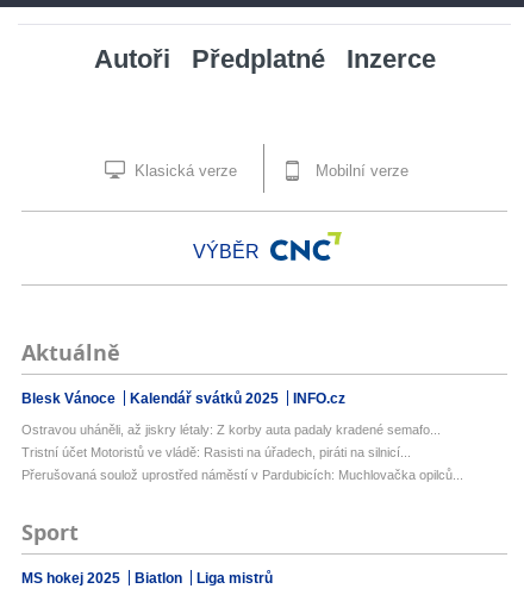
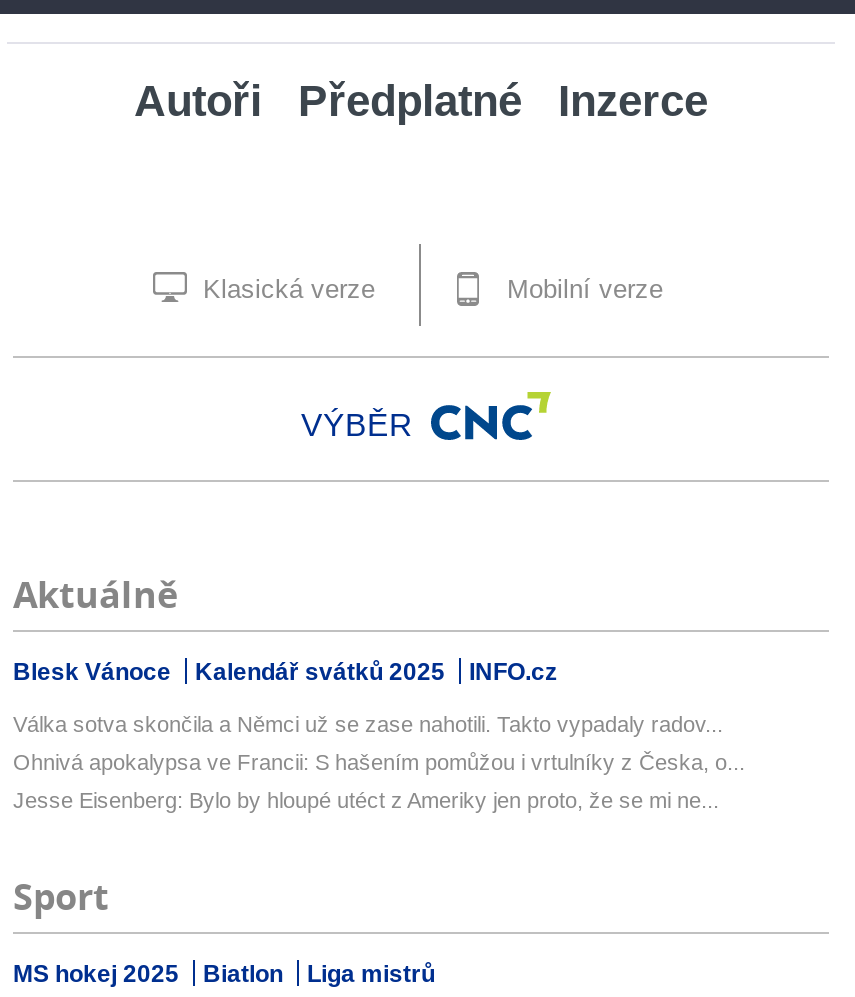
[21,422,441,437] Ostravou uháněli, až jiskry létaly: Z korby auta padaly kradené semafo... -> [13,712,723,736] Válka sotva skončila a Němci už se zase nahotili. Takto vypadaly radov...
[21,445,411,459] Tristní účet Motoristů ve vládě: Rasisti na úřadech, piráti na silnicí... -> [13,750,745,774] Ohnivá apokalypsa ve Francii: S hašením pomůžou i vrtulníky z Česka, o...
[21,468,463,482] Přerušovaná soulož uprostřed náměstí v Pardubicích: Muchlovačka opilců... -> [13,788,719,812] Jesse Eisenberg: Bylo by hloupé utéct z Ameriky jen proto, že se mi ne...

